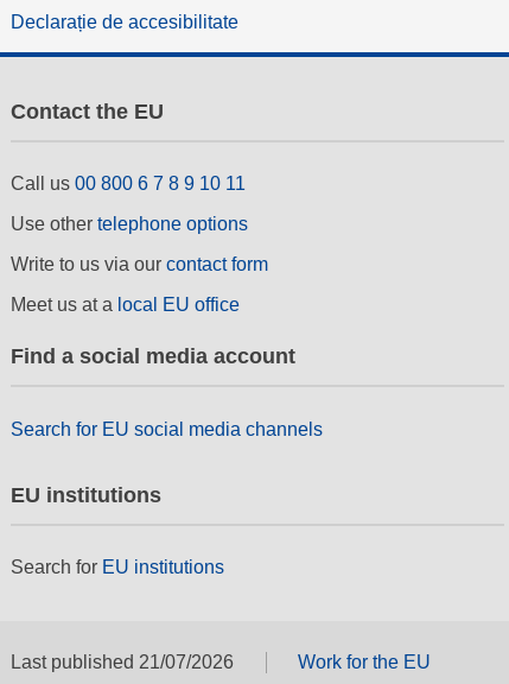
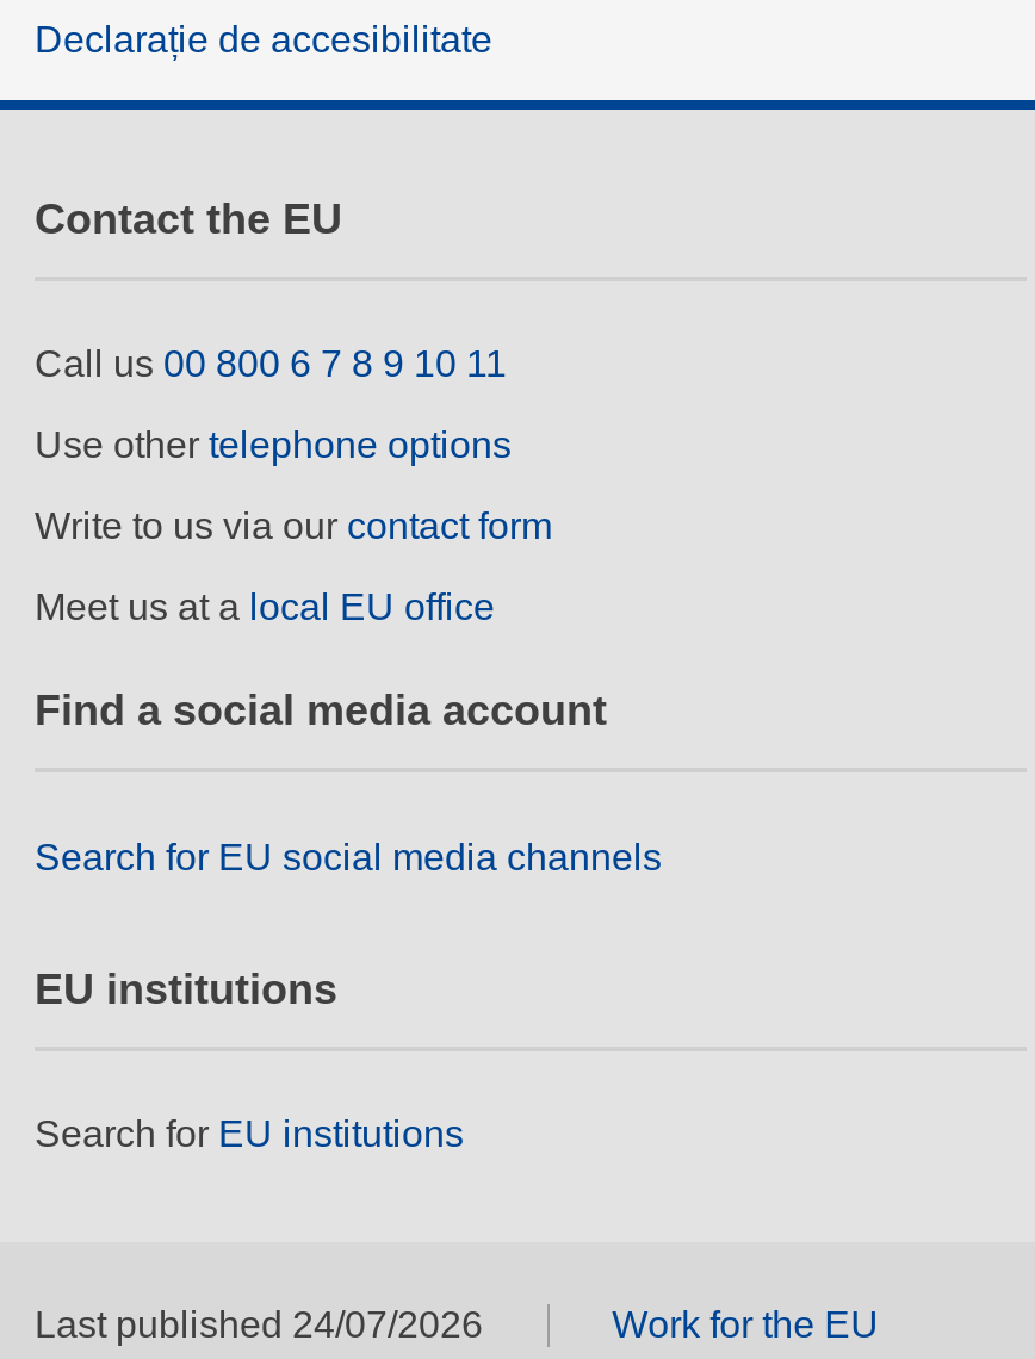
[11,653,234,673] Last published 21/07/2026 -> [35,1305,483,1346] Last published 24/07/2026

